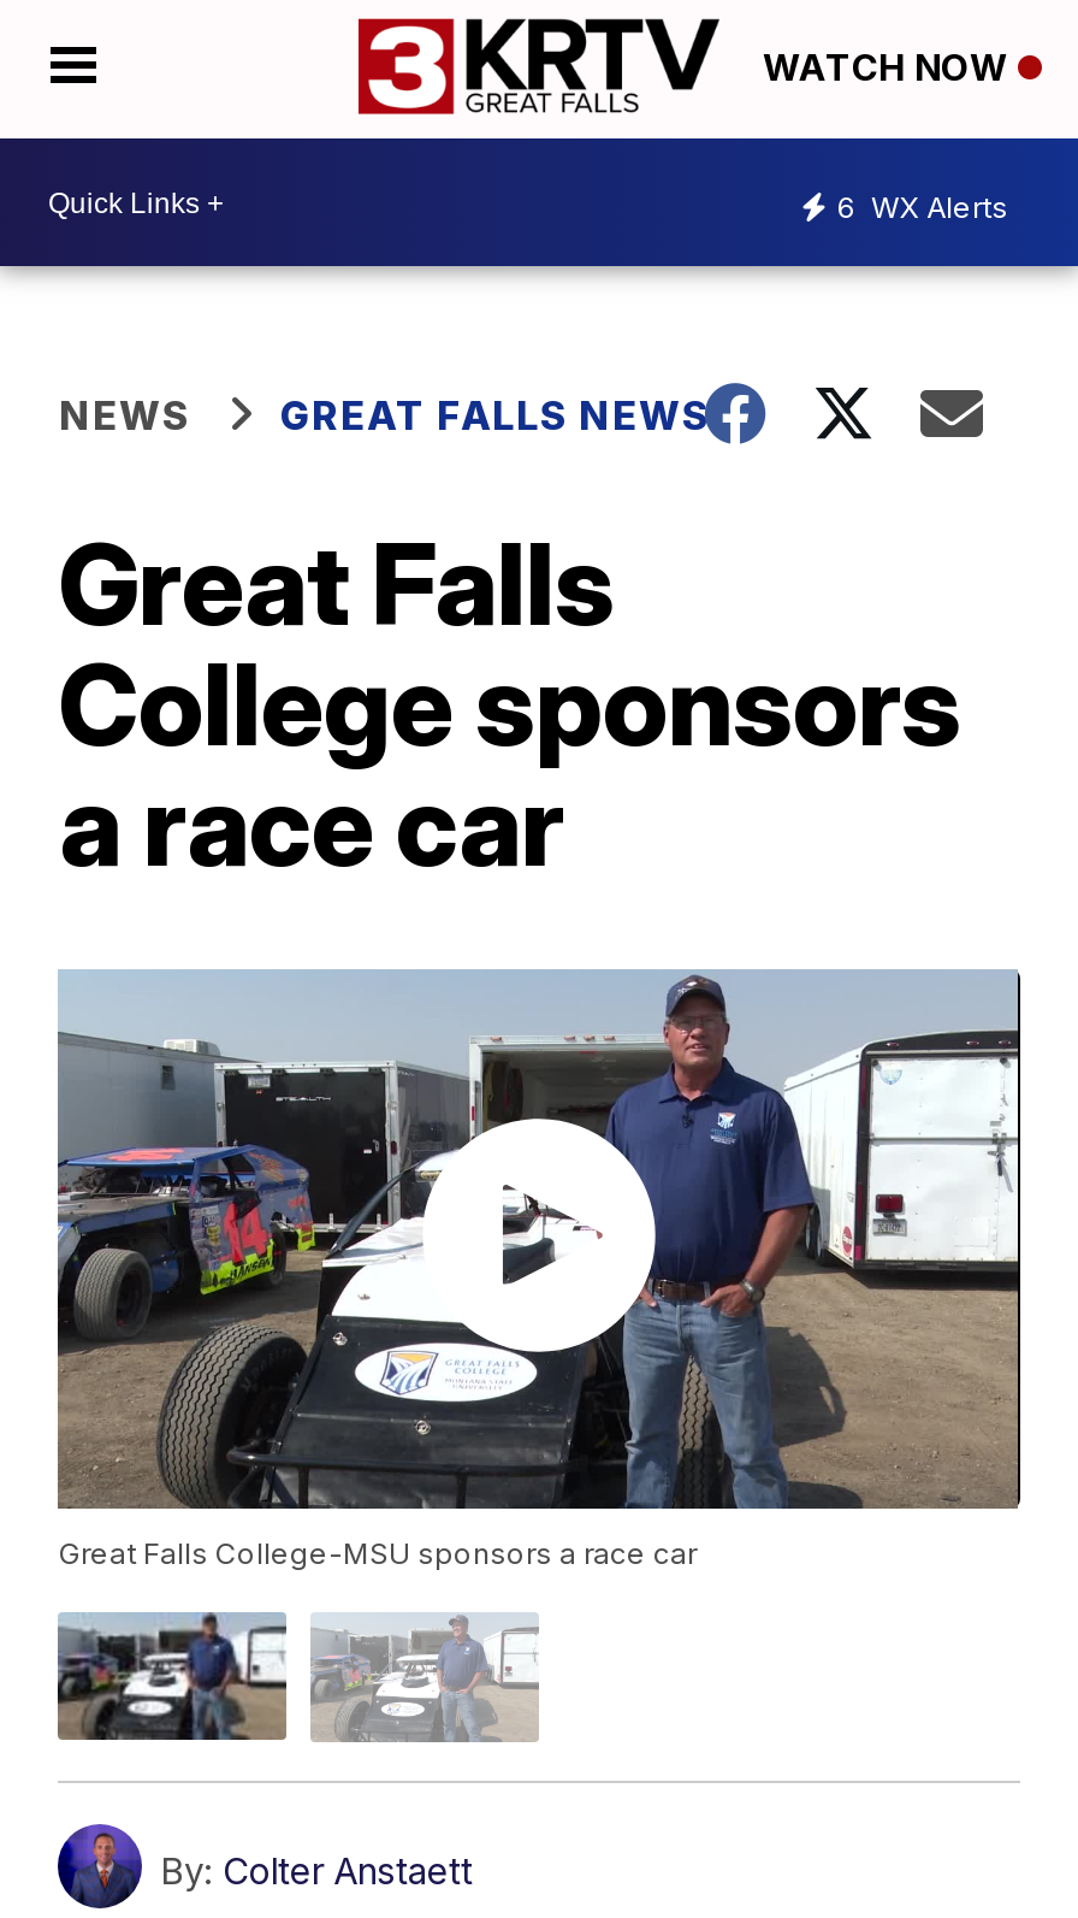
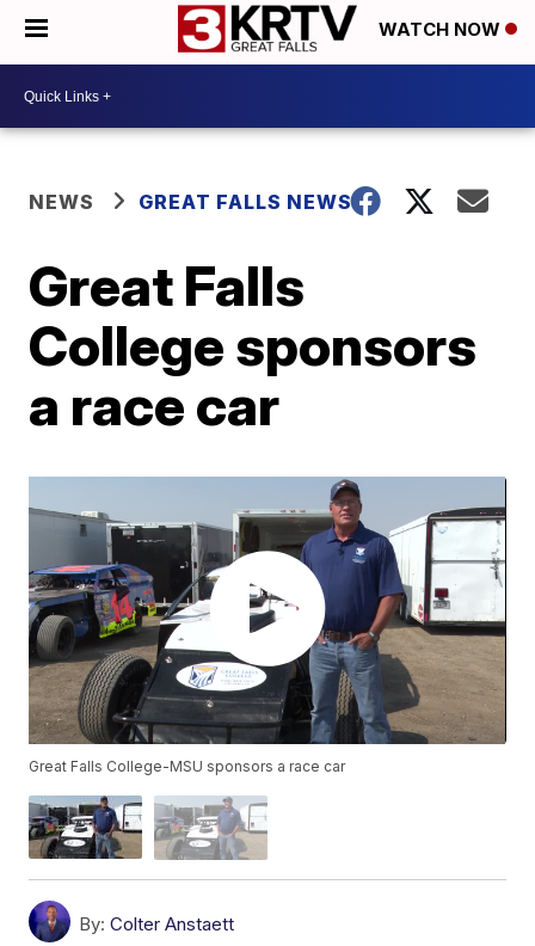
[837,188,1008,224] 6 WX Alerts -> none

